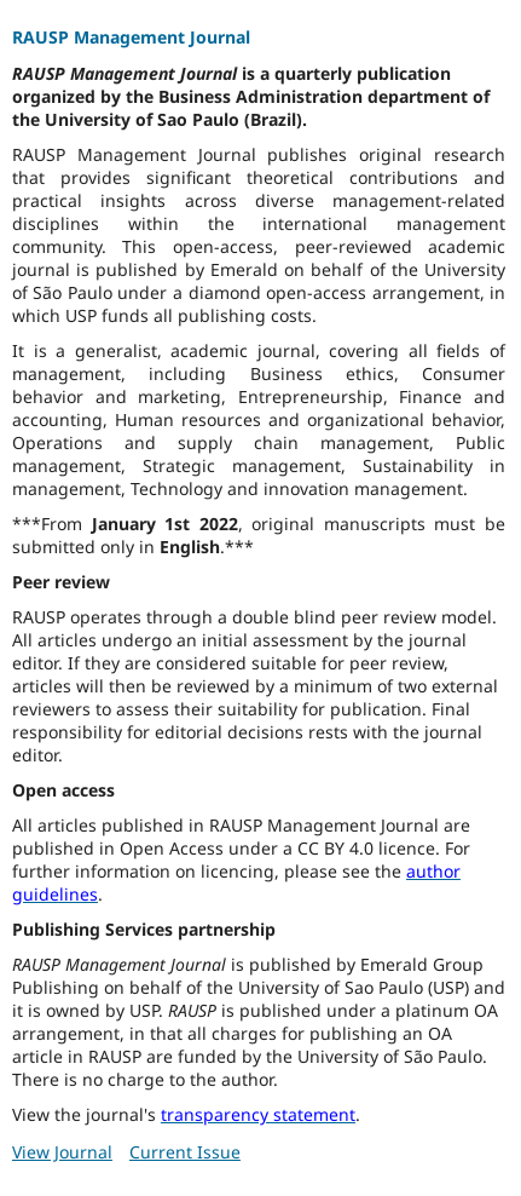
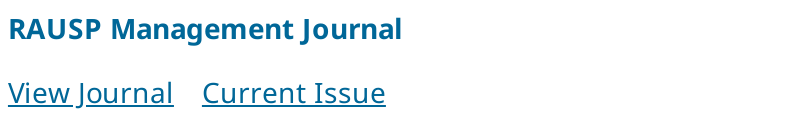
[12,62,505,1126] RAUSP Management Journal is a quarterly publication | organized by the Business Administration department of | the University of Sao Paulo (Brazil). | RAUSP Management Journal publishes original research | that provides significant theoretical contributions and | practical insights across diverse management-related | disciplines within the international management | community. This open-access, peer-reviewed academic | journal is published by Emerald on behalf of the University | of São Paulo under a diamond open-access arrangement, in | which USP funds all publishing costs. | It is a generalist, academic journal, covering all fields of | management, including Business ethics, Consumer | behavior and marketing, Entrepreneurship, Finance and | accounting, Human resources and organizational behavior, | Operations and supply chain management, Public | management, Strategic management, Sustainability in | management, Technology and innovation management. | ***From January 1st 2022, original manuscripts must be | submitted only in English.*** | Peer review | RAUSP operates through a double blind peer review model. | All articles undergo an initial assessment by the journal | editor. If they are considered suitable for peer review, | articles will then be reviewed by a minimum of two external | reviewers to assess their suitability for publication. Final | responsibility for editorial decisions rests with the journal | editor. | Open access | All articles published in RAUSP Management Journal are | published in Open Access under a CC BY 4.0 licence. For | further information on licencing, please see the author | guidelines. | Publishing Services partnership | RAUSP Management Journal is published by Emerald Group | Publishing on behalf of the University of Sao Paulo (USP) and | it is owned by USP. RAUSP is published under a platinum OA | arrangement, in that all charges for publishing an OA | article in RAUSP are funded by the University of São Paulo. | There is no charge to the author. | View the journal's transparency statement. -> none

